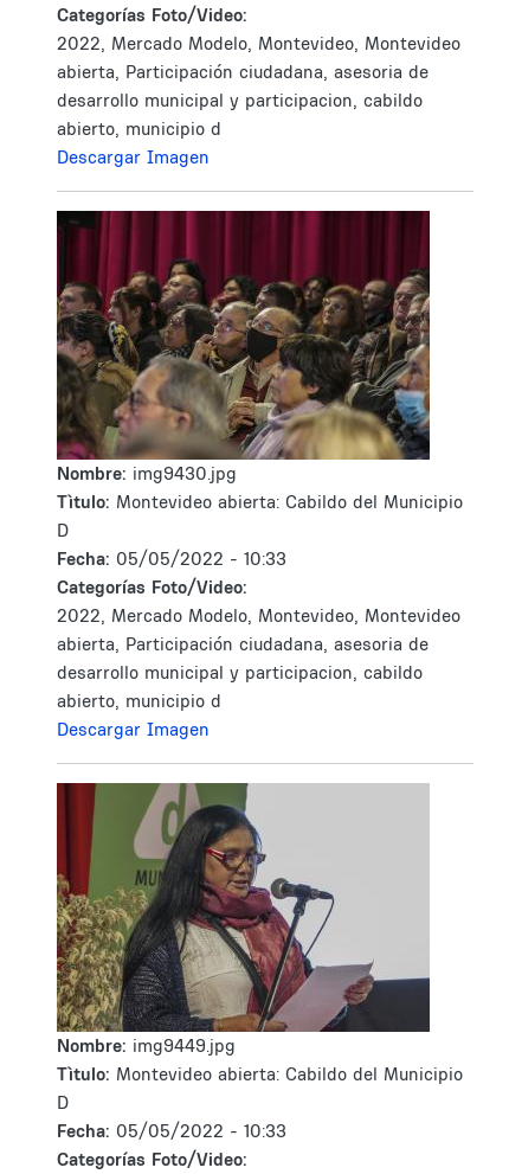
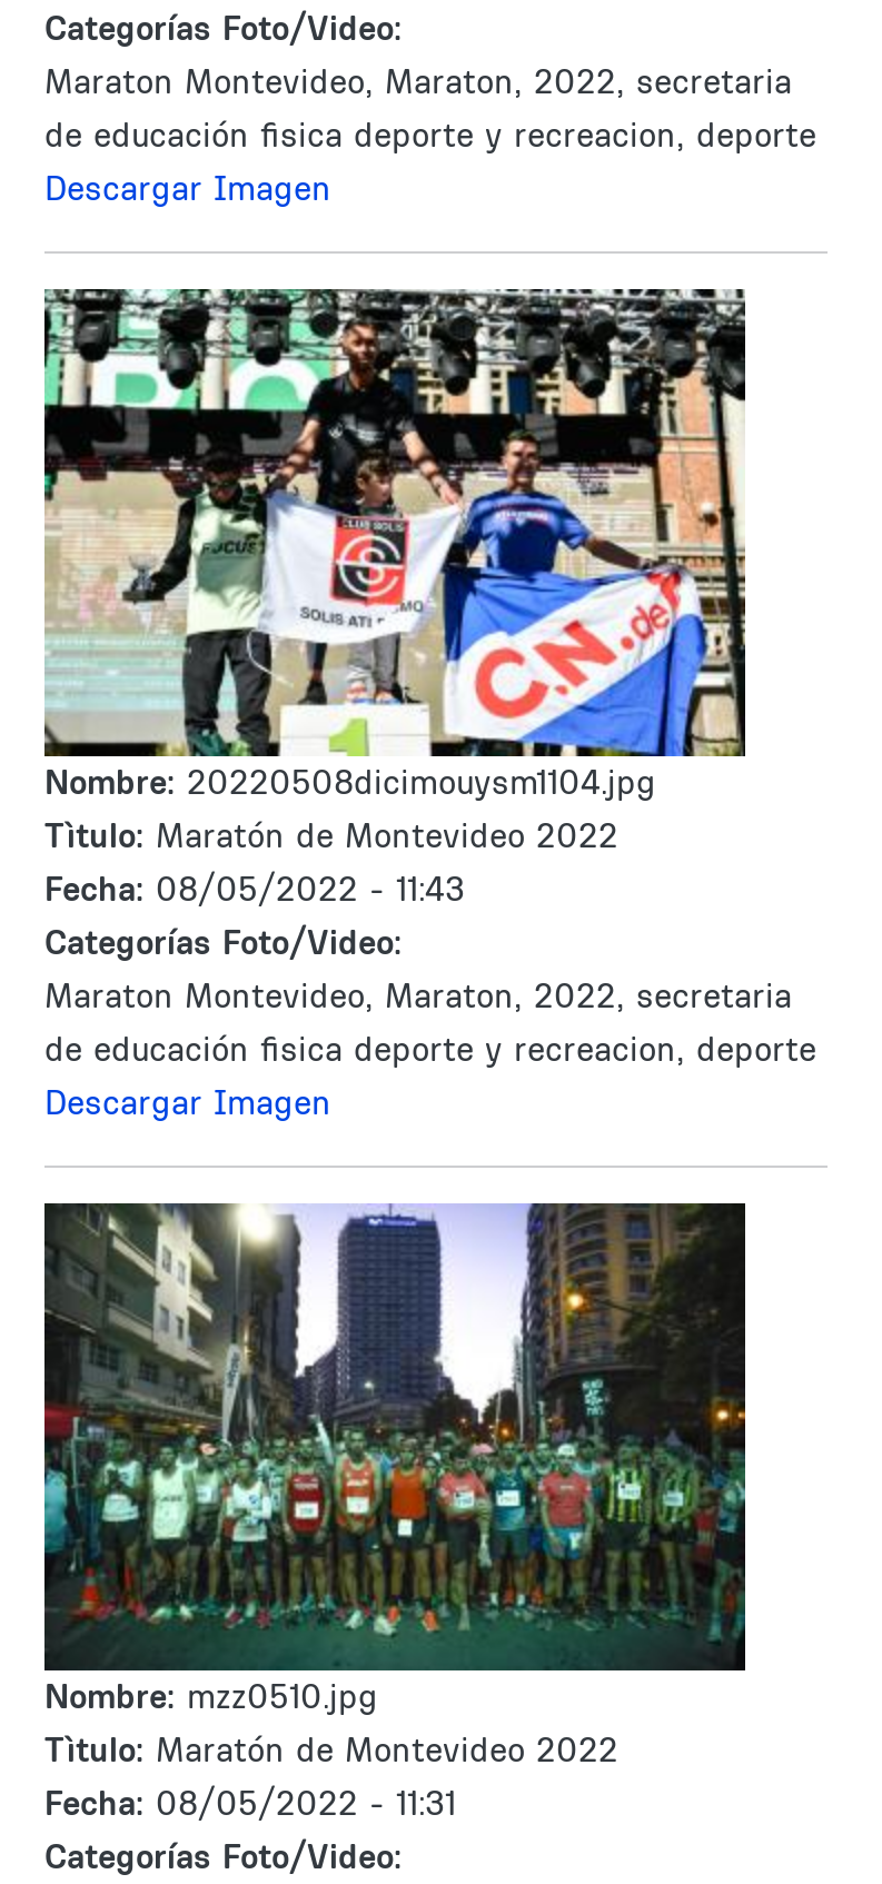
[57,32,460,140] 2022, Mercado Modelo, Montevideo, Montevideo | abierta, Participación ciudadana, asesoria de | desarrollo municipal y participacion, cabildo | abierto, municipio d -> [44,60,816,156] Maraton Montevideo, Maraton, 2022, secretaria | de educación fisica deporte y recreacion, deporte
[56,210,463,570] [image] | Nombre: img9430.jpg | Tìtulo: Montevideo abierta: Cabildo del Municipio | D | Fecha: 05/05/2022 - 10:33 -> [42,287,745,910] [image] | Nombre: 20220508dicimouysm1104.jpg | Tìtulo: Maratón de Montevideo 2022 | Fecha: 08/05/2022 - 11:43
[57,604,460,712] 2022, Mercado Modelo, Montevideo, Montevideo | abierta, Participación ciudadana, asesoria de | desarrollo municipal y participacion, cabildo | abierto, municipio d -> [44,974,816,1070] Maraton Montevideo, Maraton, 2022, secretaria | de educación fisica deporte y recreacion, deporte
[56,782,463,1142] [image] | Nombre: img9449.jpg | Tìtulo: Montevideo abierta: Cabildo del Municipio | D | Fecha: 05/05/2022 - 10:33 -> [42,1203,747,1824] [image] | Nombre: mzz0510.jpg | Tìtulo: Maratón de Montevideo 2022 | Fecha: 08/05/2022 - 11:31

